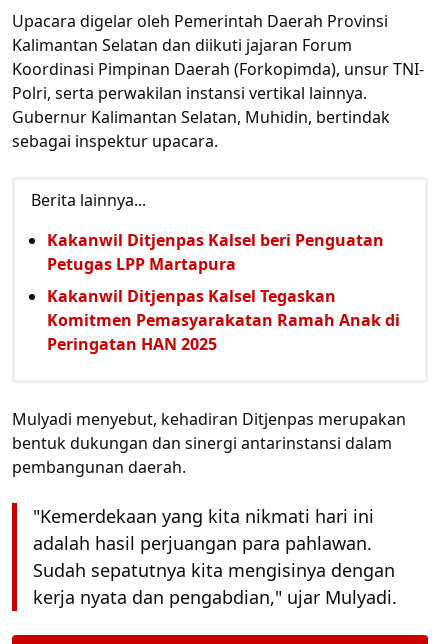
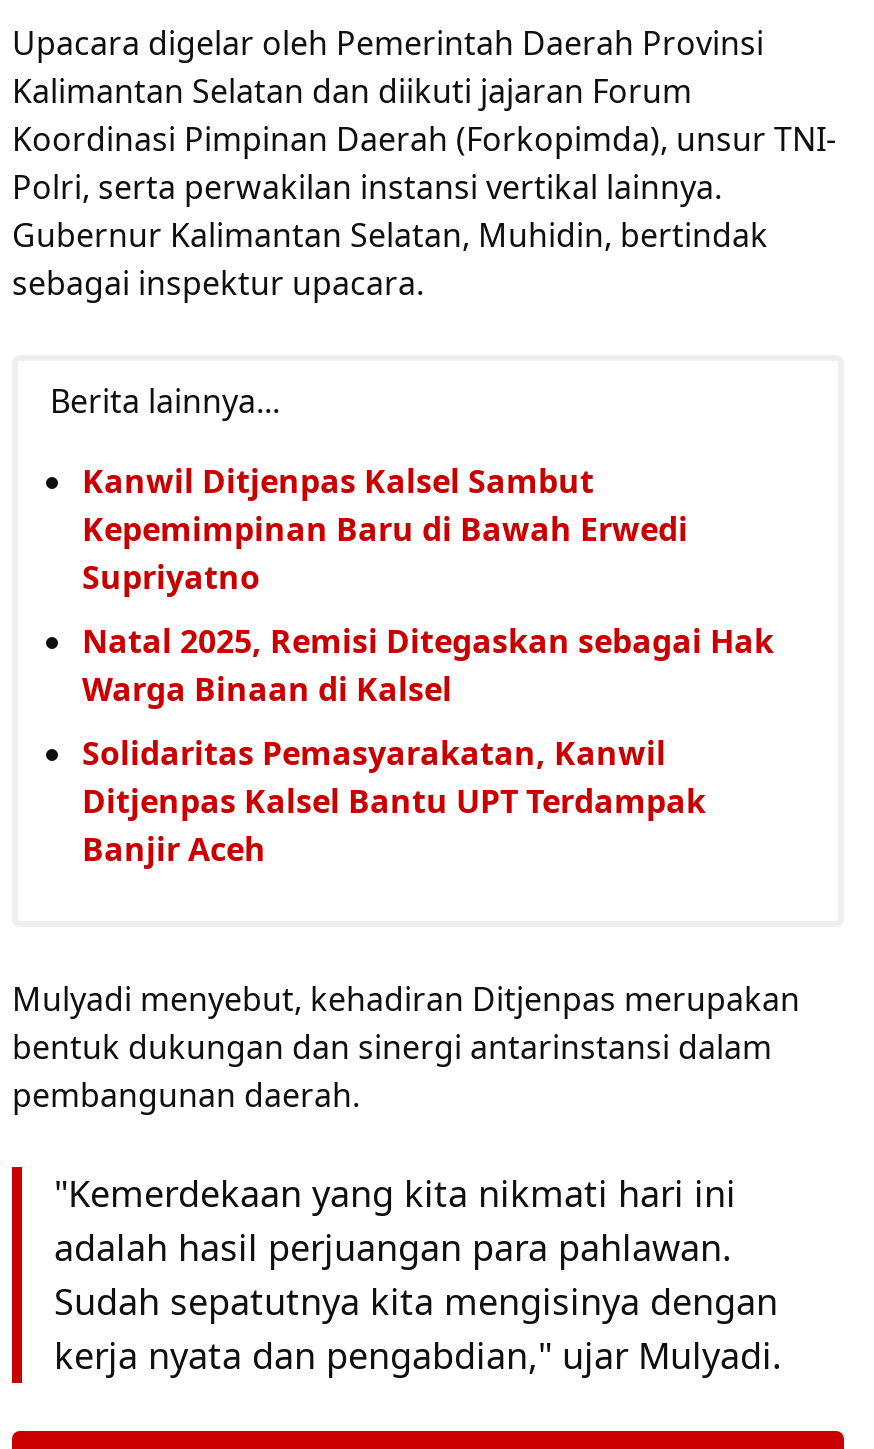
[47,229,400,355] Kakanwil Ditjenpas Kalsel beri Penguatan | Petugas LPP Martapura | Kakanwil Ditjenpas Kalsel Tegaskan | Komitmen Pemasyarakatan Ramah Anak di | Peringatan HAN 2025 -> [82,458,774,870] Kanwil Ditjenpas Kalsel Sambut | Kepemimpinan Baru di Bawah Erwedi | Supriyatno | Natal 2025, Remisi Ditegaskan sebagai Hak | Warga Binaan di Kalsel | Solidaritas Pemasyarakatan, Kanwil | Ditjenpas Kalsel Bantu UPT Terdampak | Banjir Aceh

